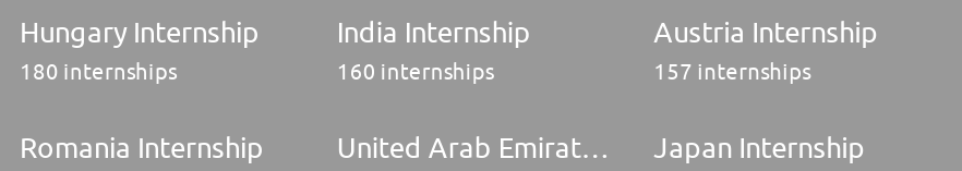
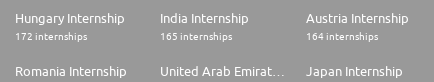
[20,58,177,84] 180 internships -> [15,30,87,42] 172 internships
[337,58,494,84] 160 internships -> [160,30,232,42] 165 internships
[654,58,811,84] 157 internships -> [306,30,378,42] 164 internships

